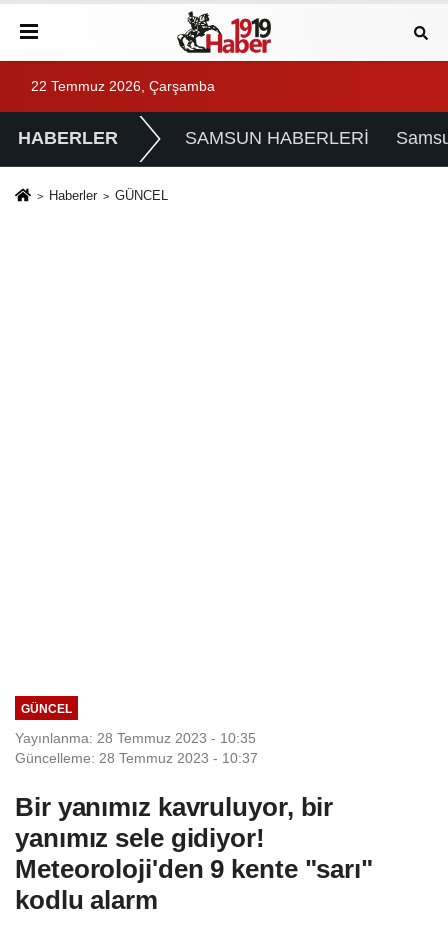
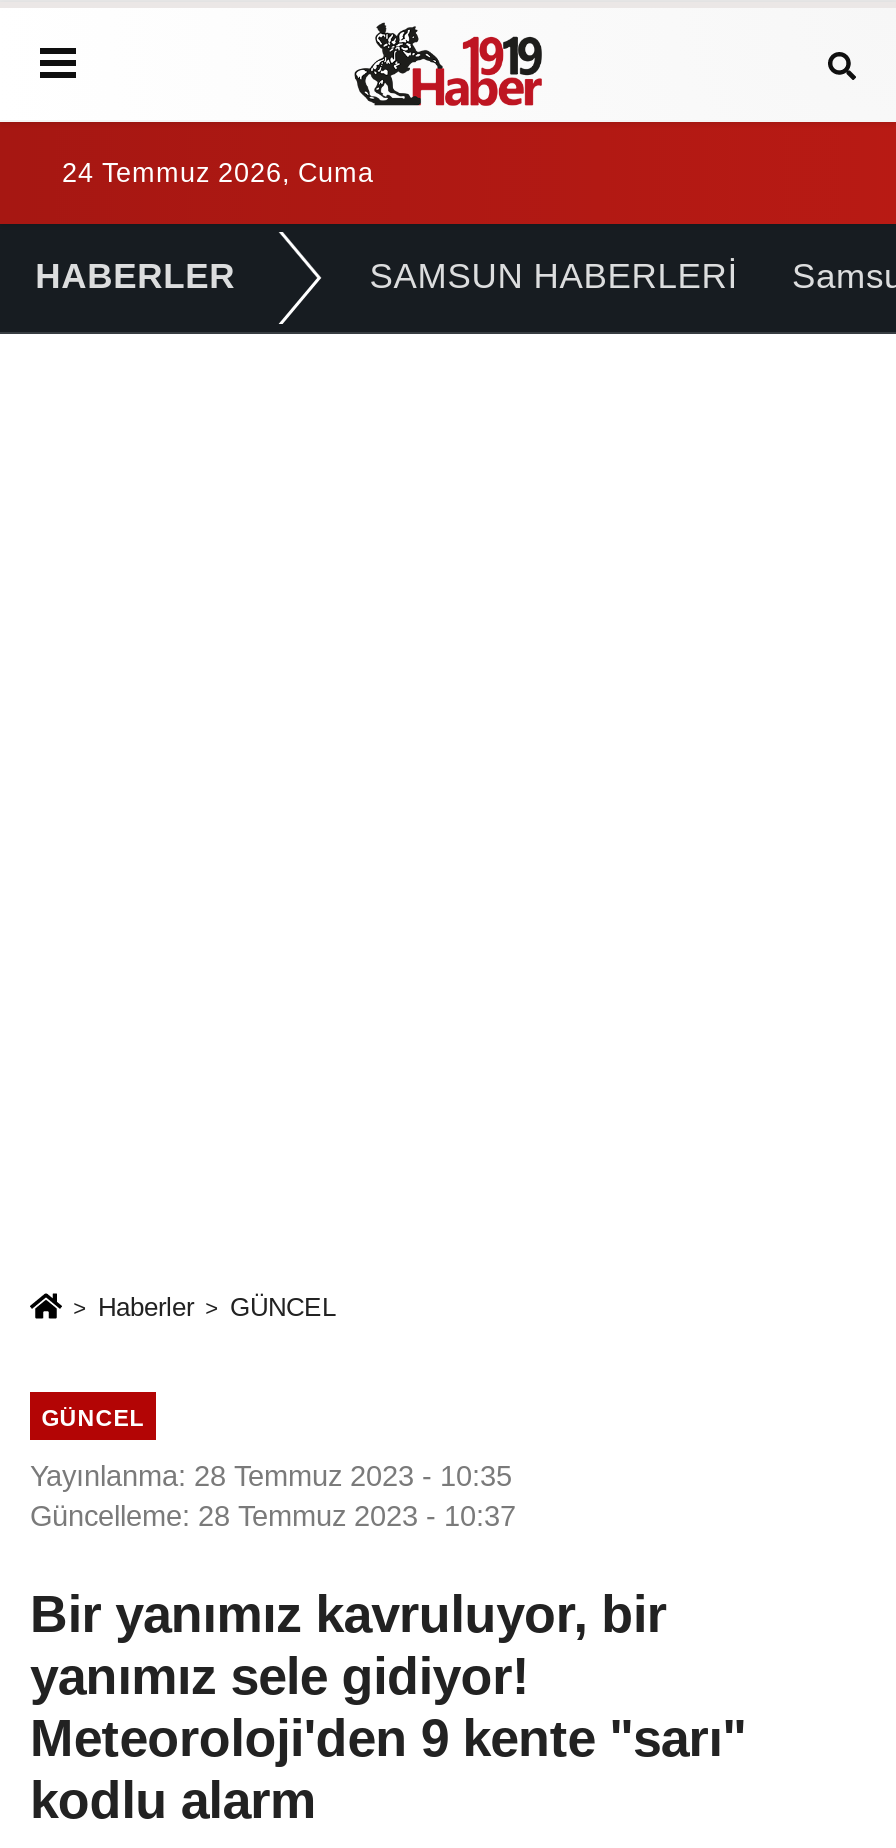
[31,79,215,94] 22 Temmuz 2026, Çarşamba -> [62,158,374,188] 24 Temmuz 2026, Cuma
moved [49,188,168,203] -> [98,1292,336,1322]: Haberler | GÜNCEL

